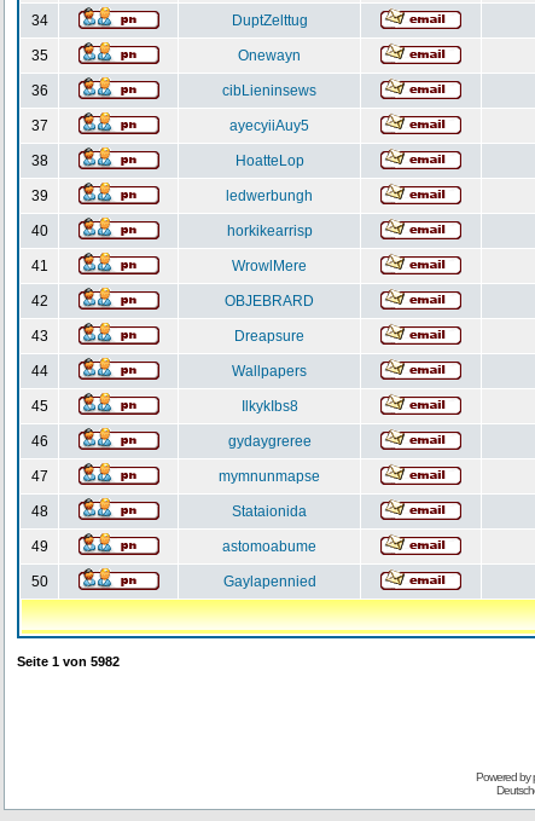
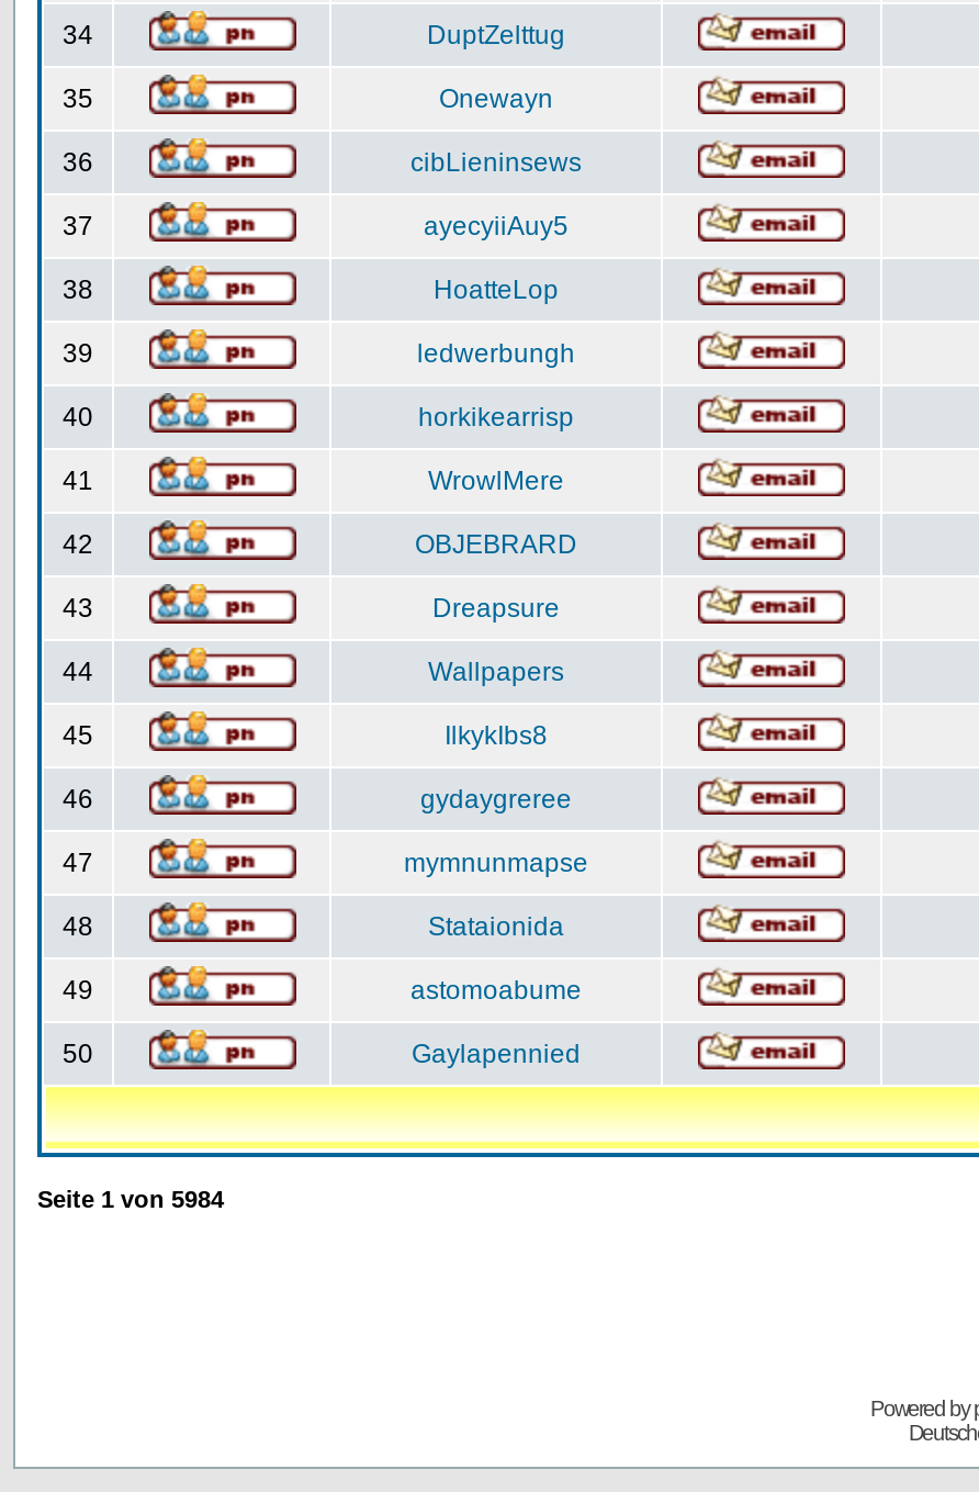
[17,654,120,669] Seite 1 von 5982 -> [37,1186,224,1212] Seite 1 von 5984

